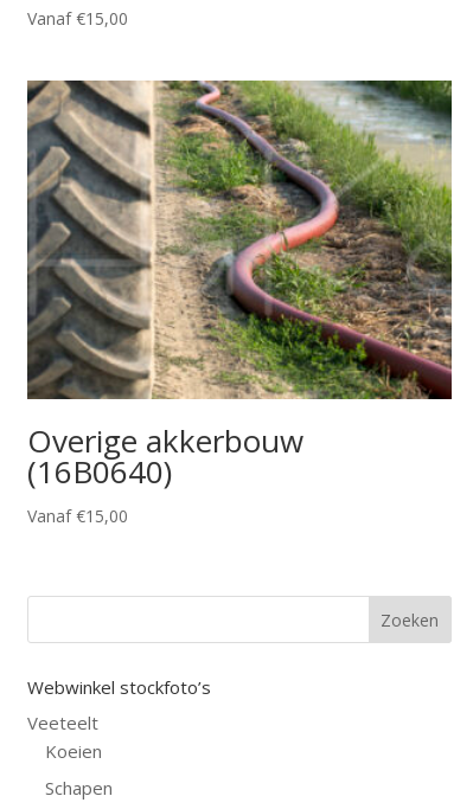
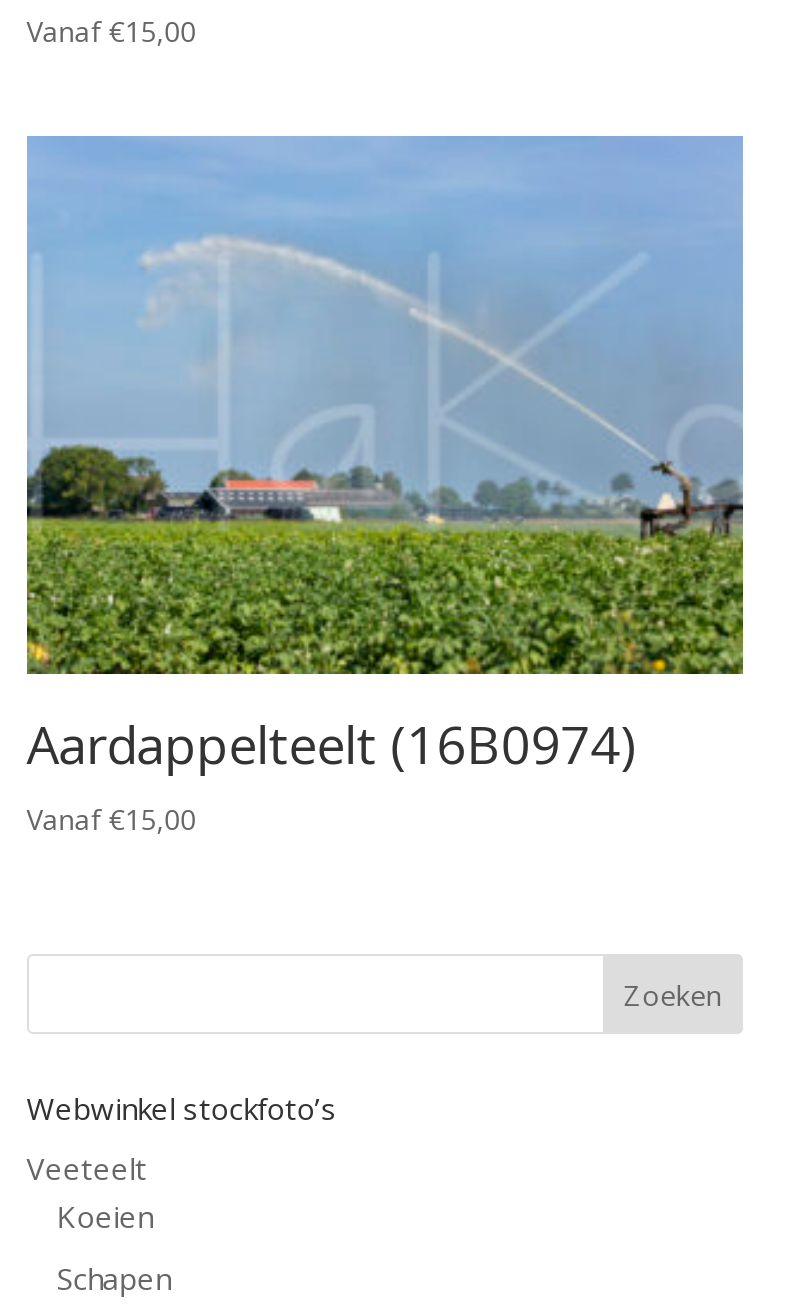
[26,79,453,492] [image] | Overige akkerbouw | (16B0640) -> [25,134,745,779] [image] | Aardappelteelt (16B0974)

